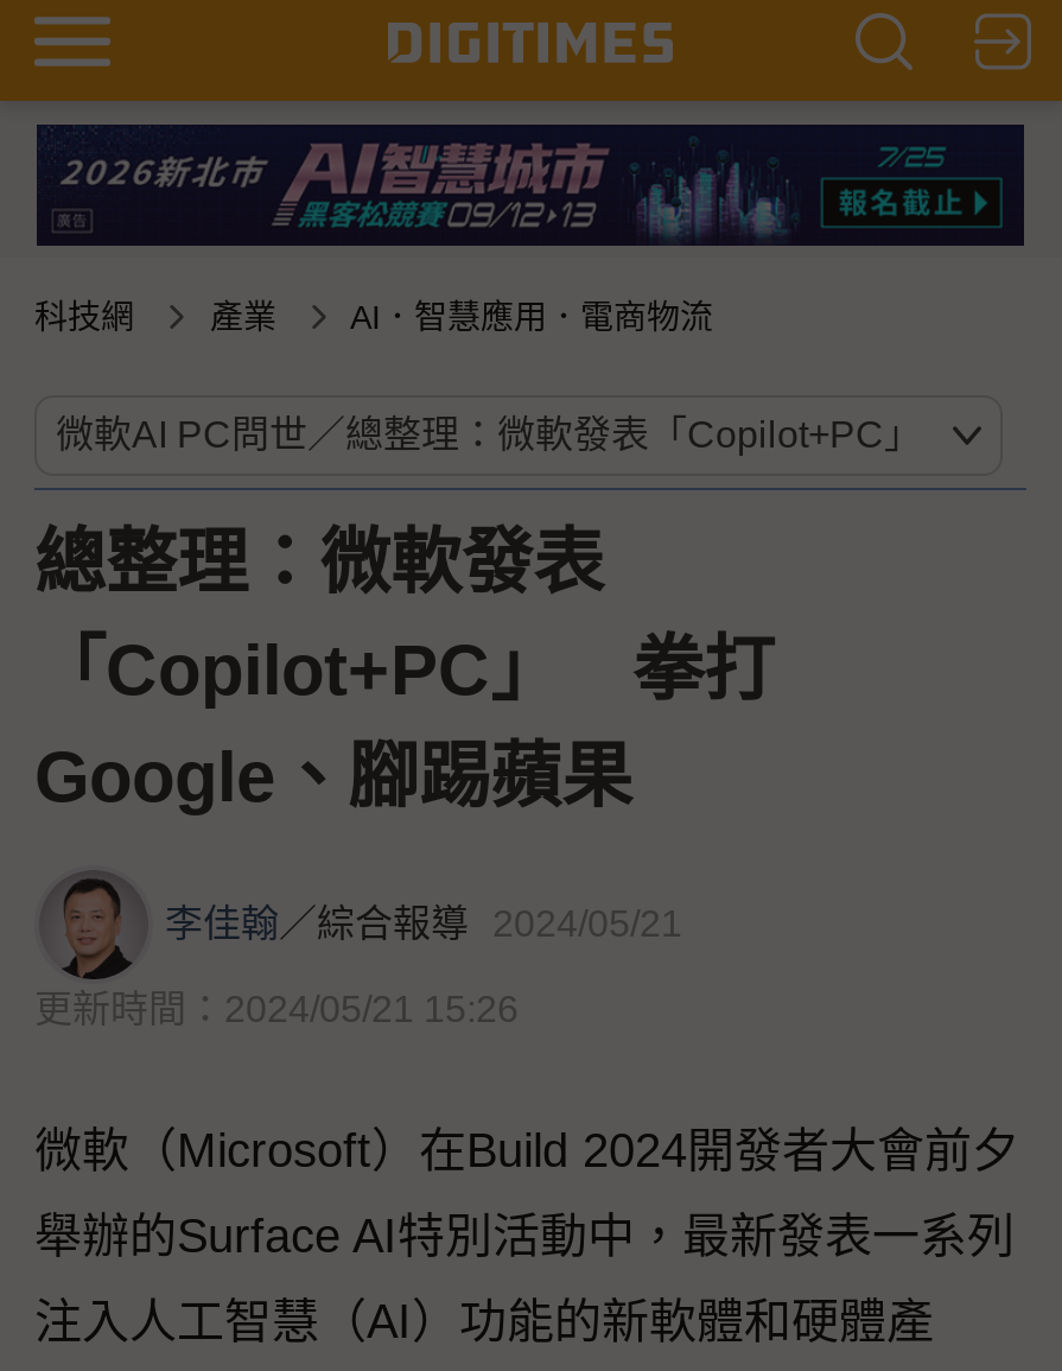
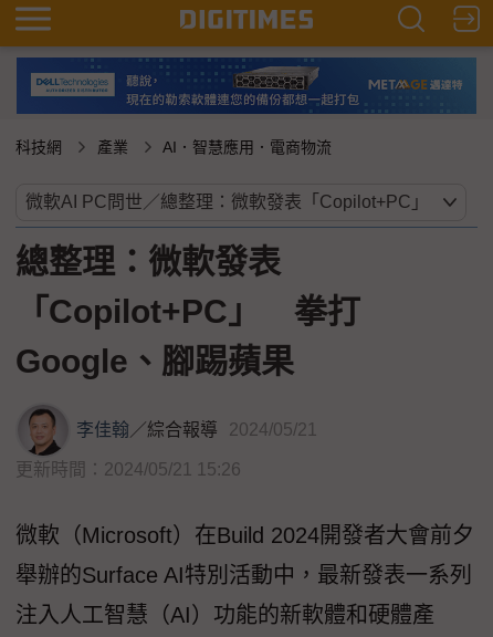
[34,122,1026,248] [image] -> [15,56,478,115] [image]

